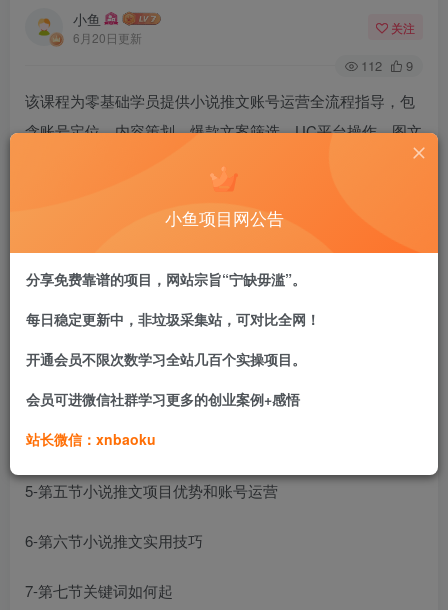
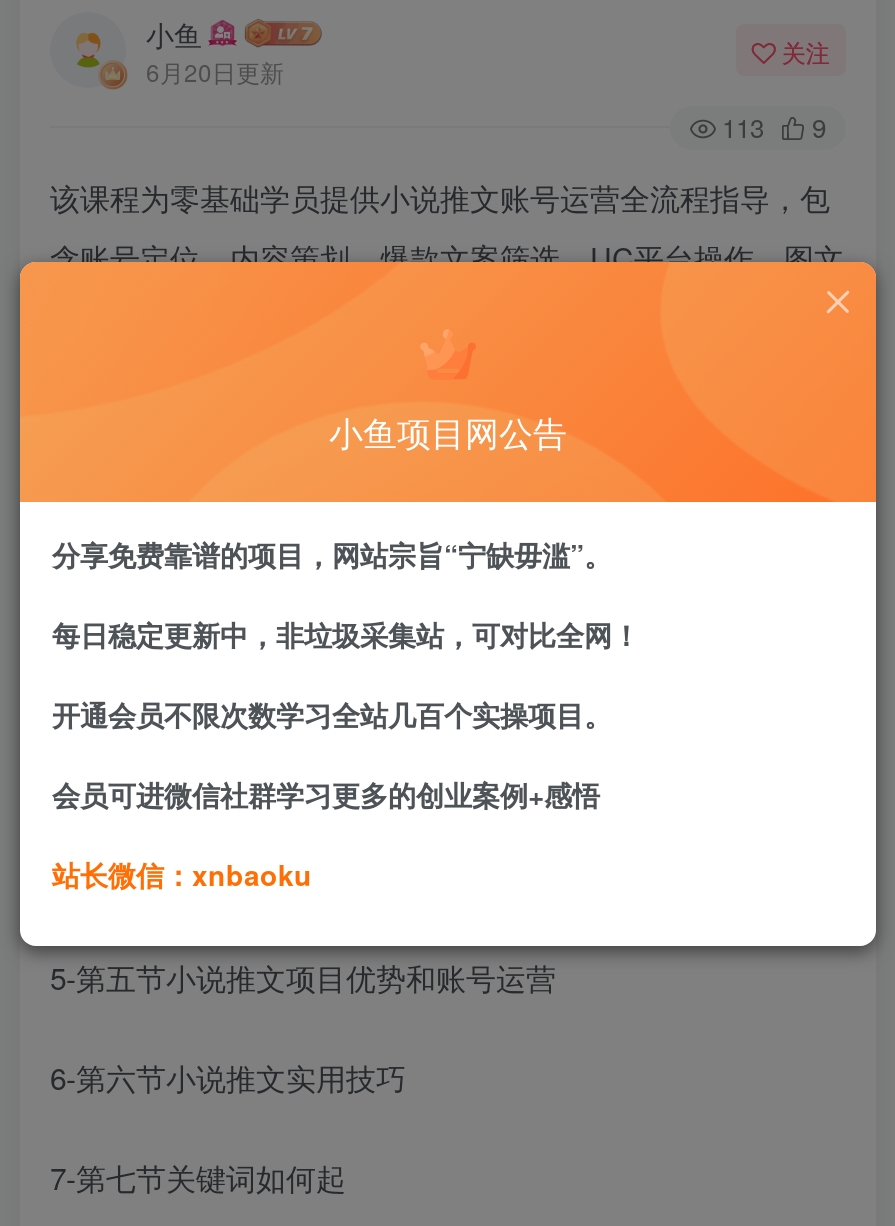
[361,56,413,75] 112 9 -> [722,108,826,146] 113 9

